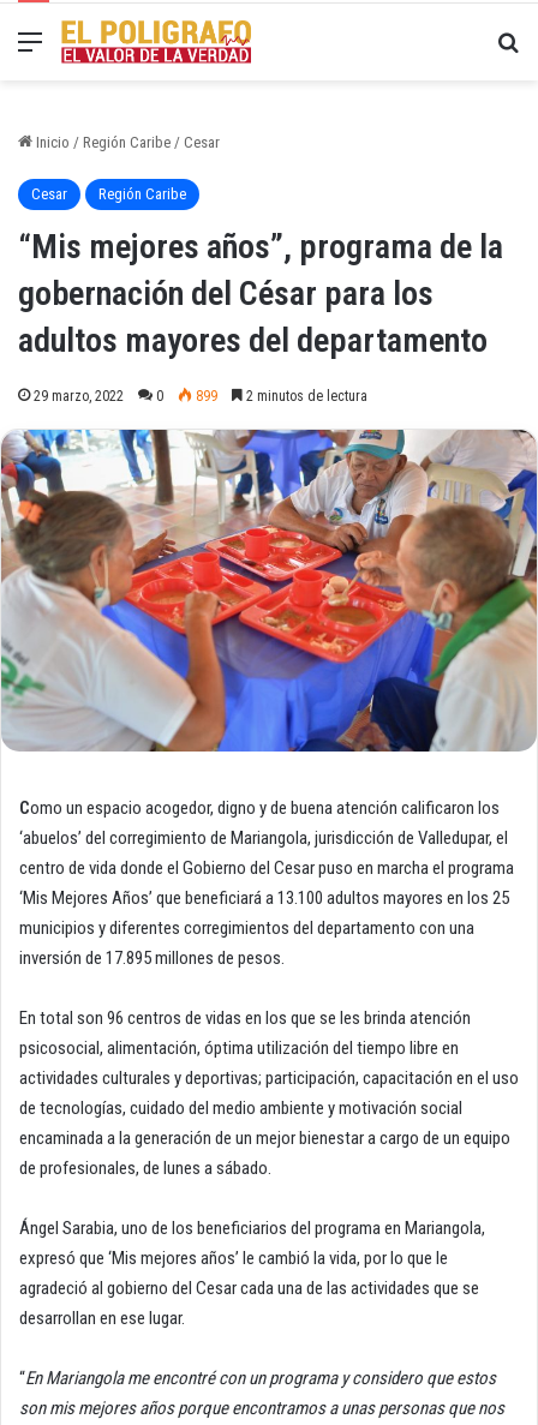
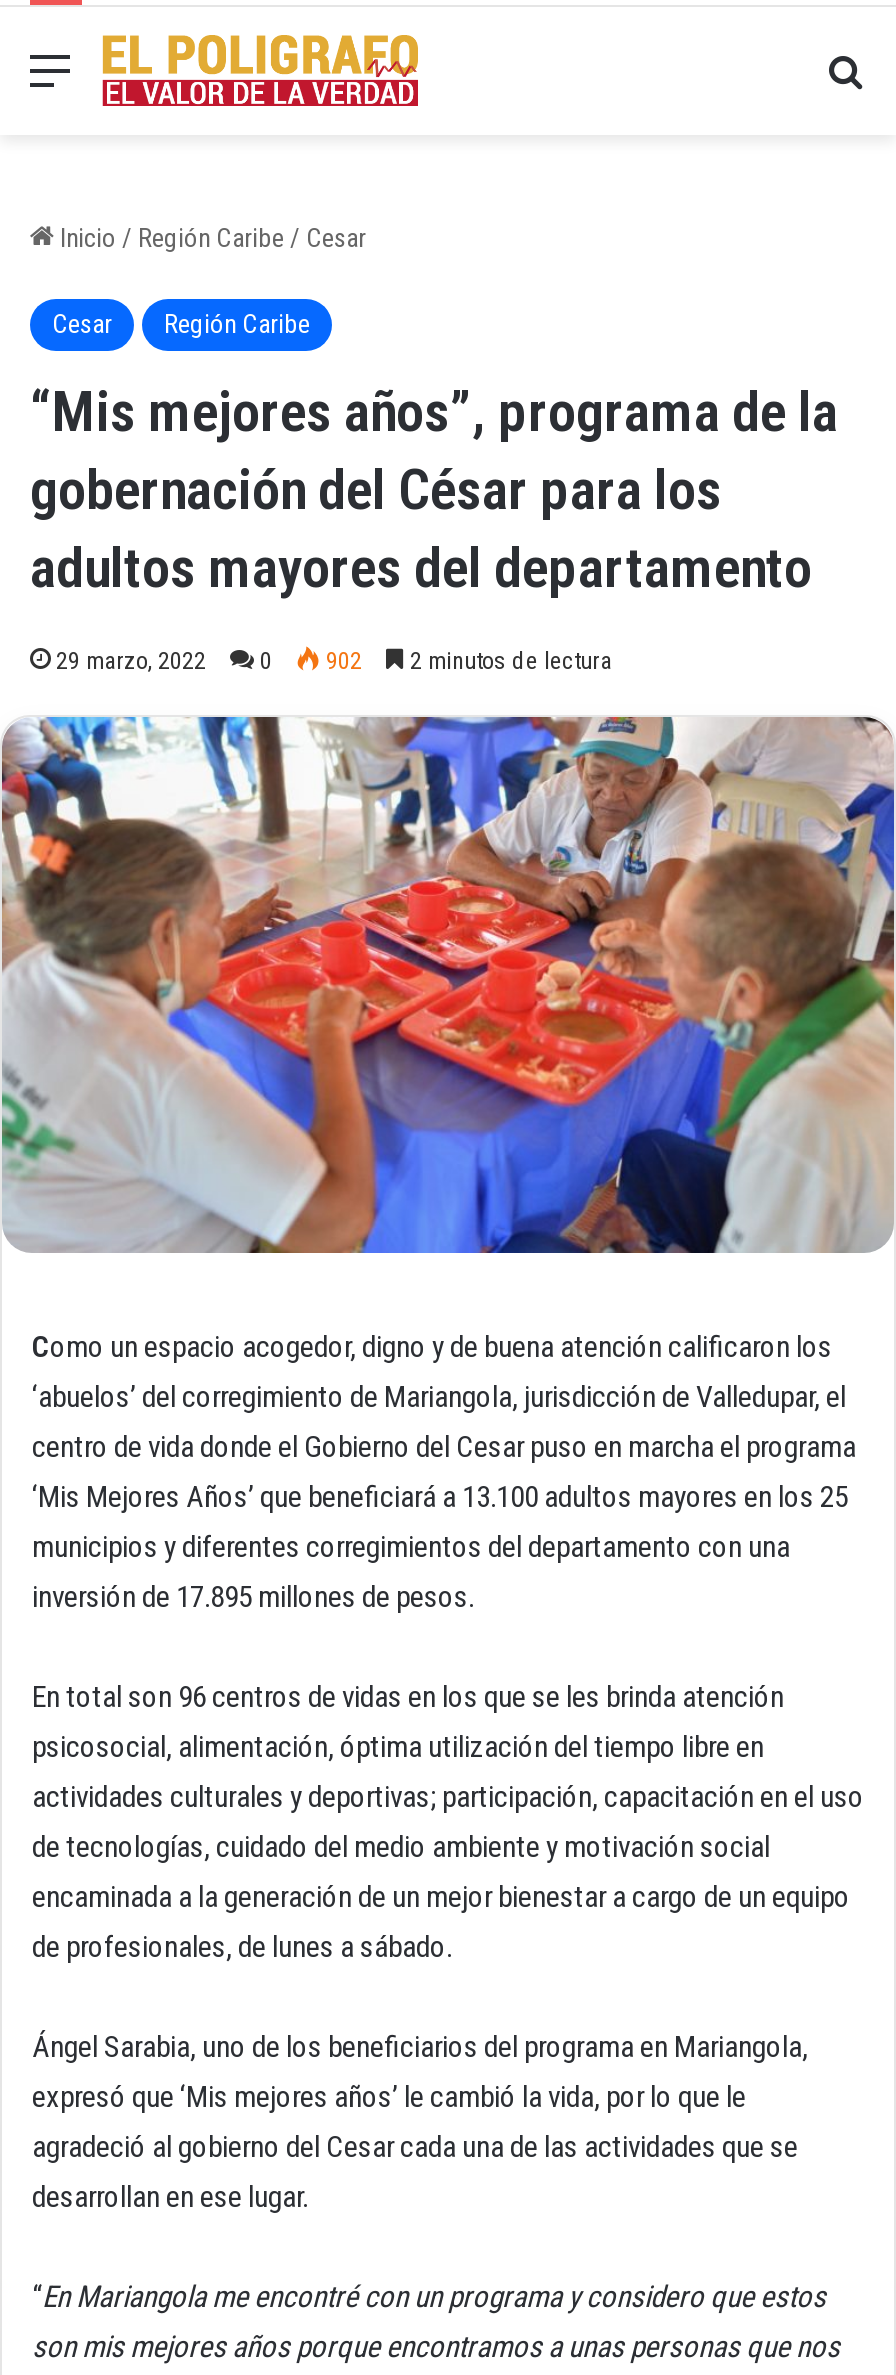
[34,388,367,404] 29 marzo, 2022 0 899 2 minutos de lectura -> [56,647,612,675] 29 marzo, 2022 0 902 2 minutos de lectura

